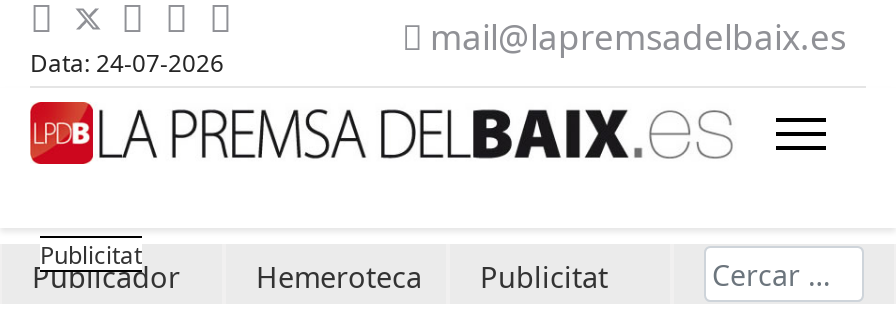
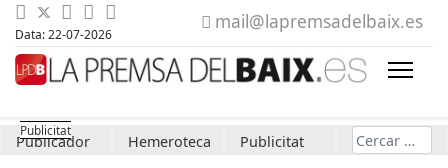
[30,46,224,80] Data: 24-07-2026 -> [15,26,112,43] Data: 22-07-2026

